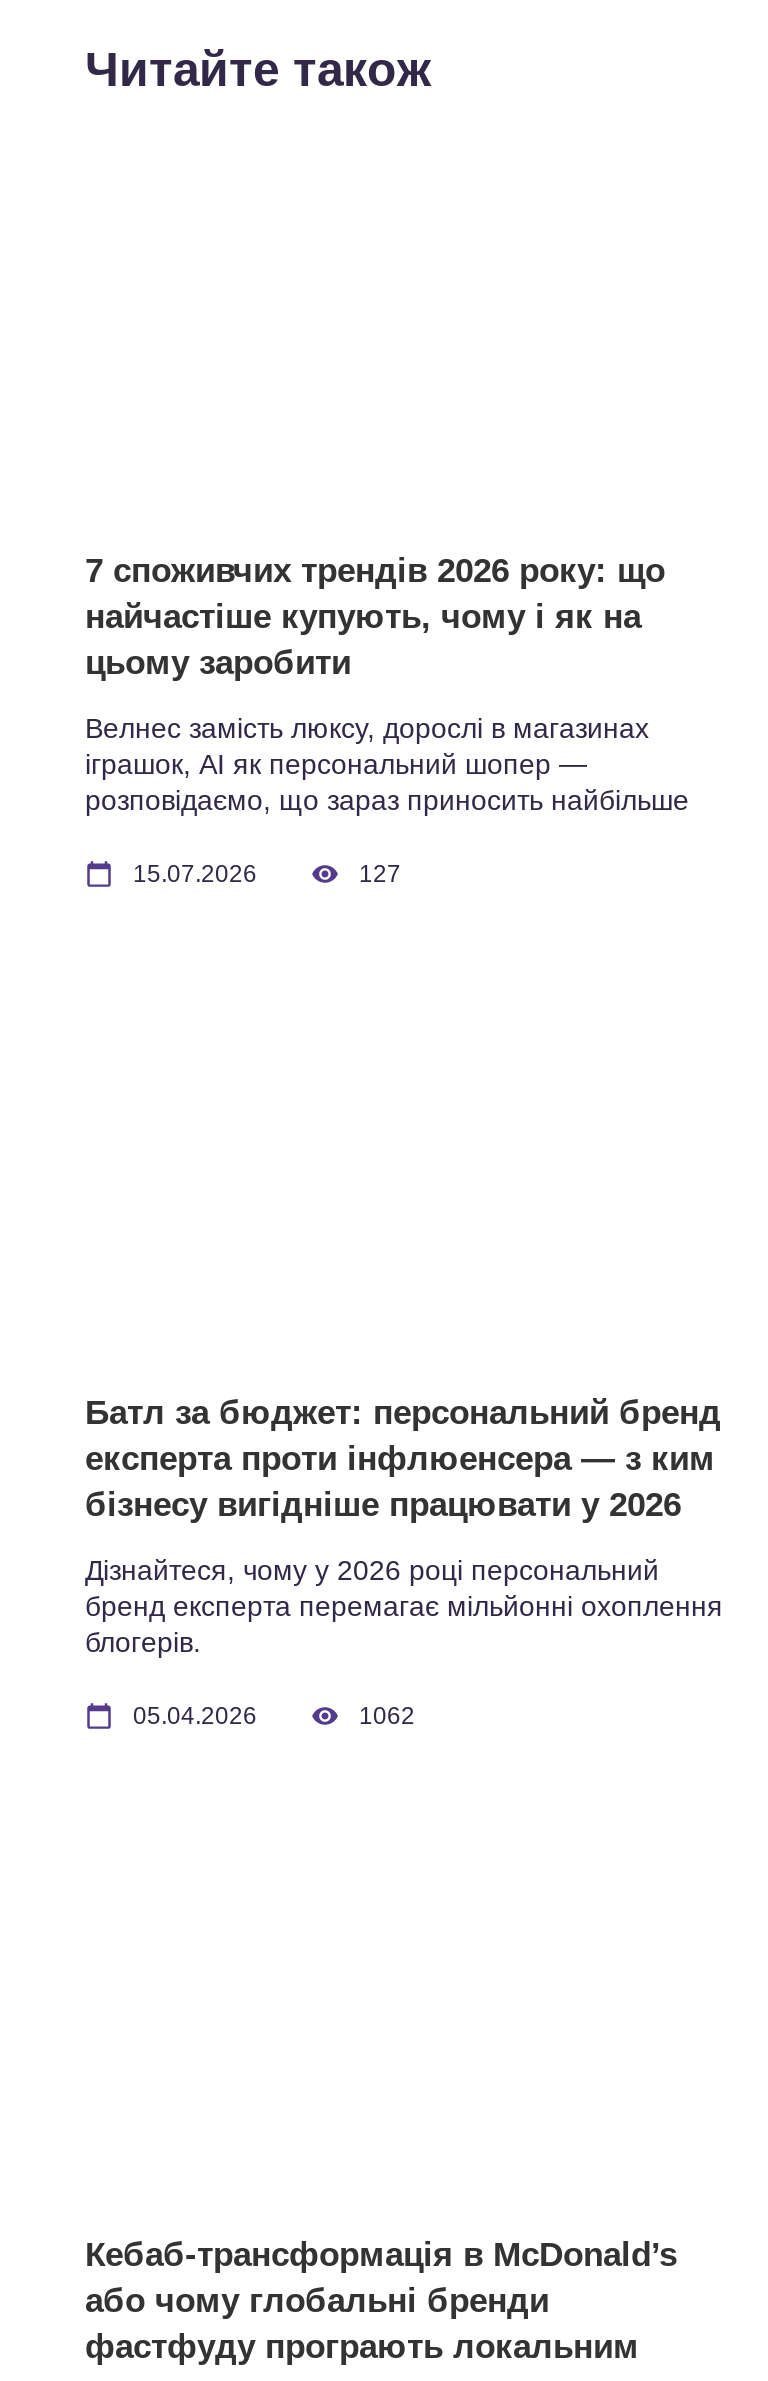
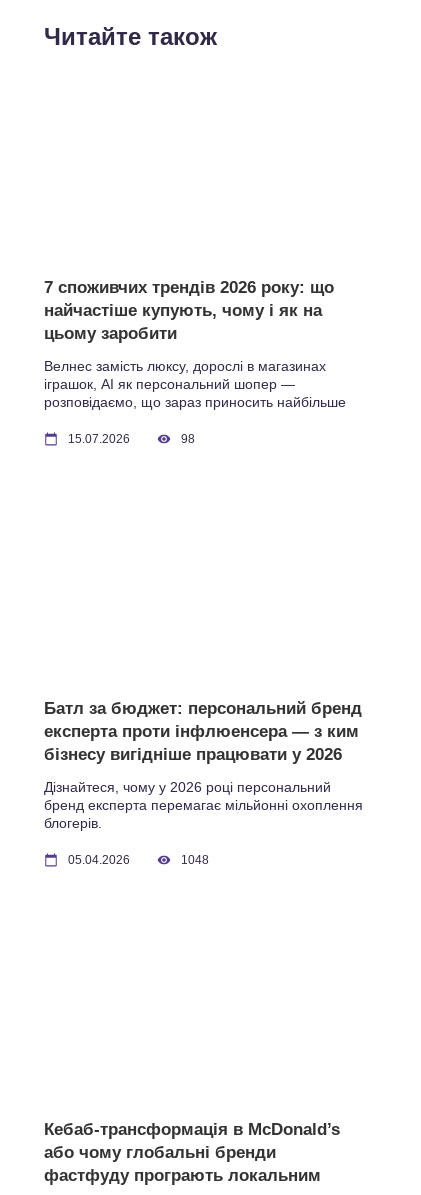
[359,860,401,888] 127 -> [181,432,195,446] 98
[359,1702,415,1730] 1062 -> [181,853,209,867] 1048

